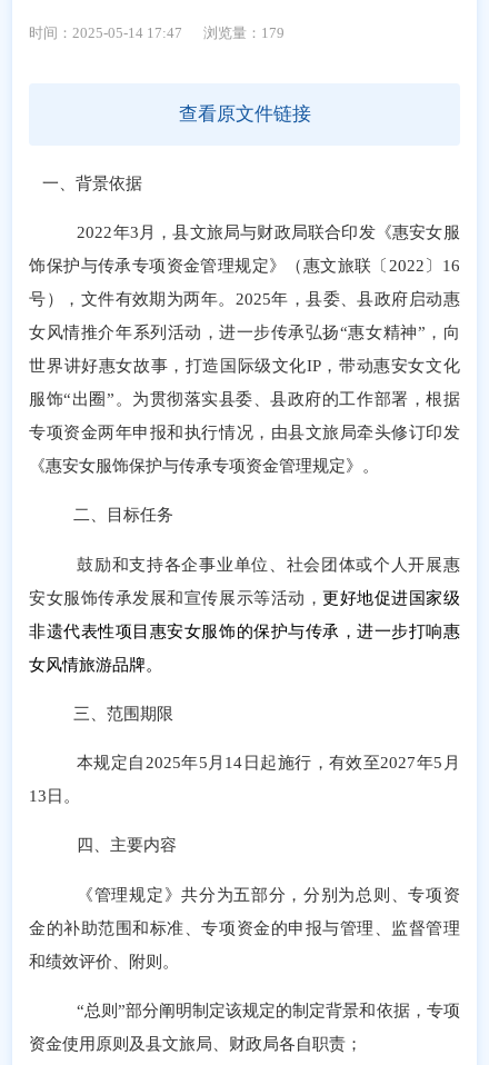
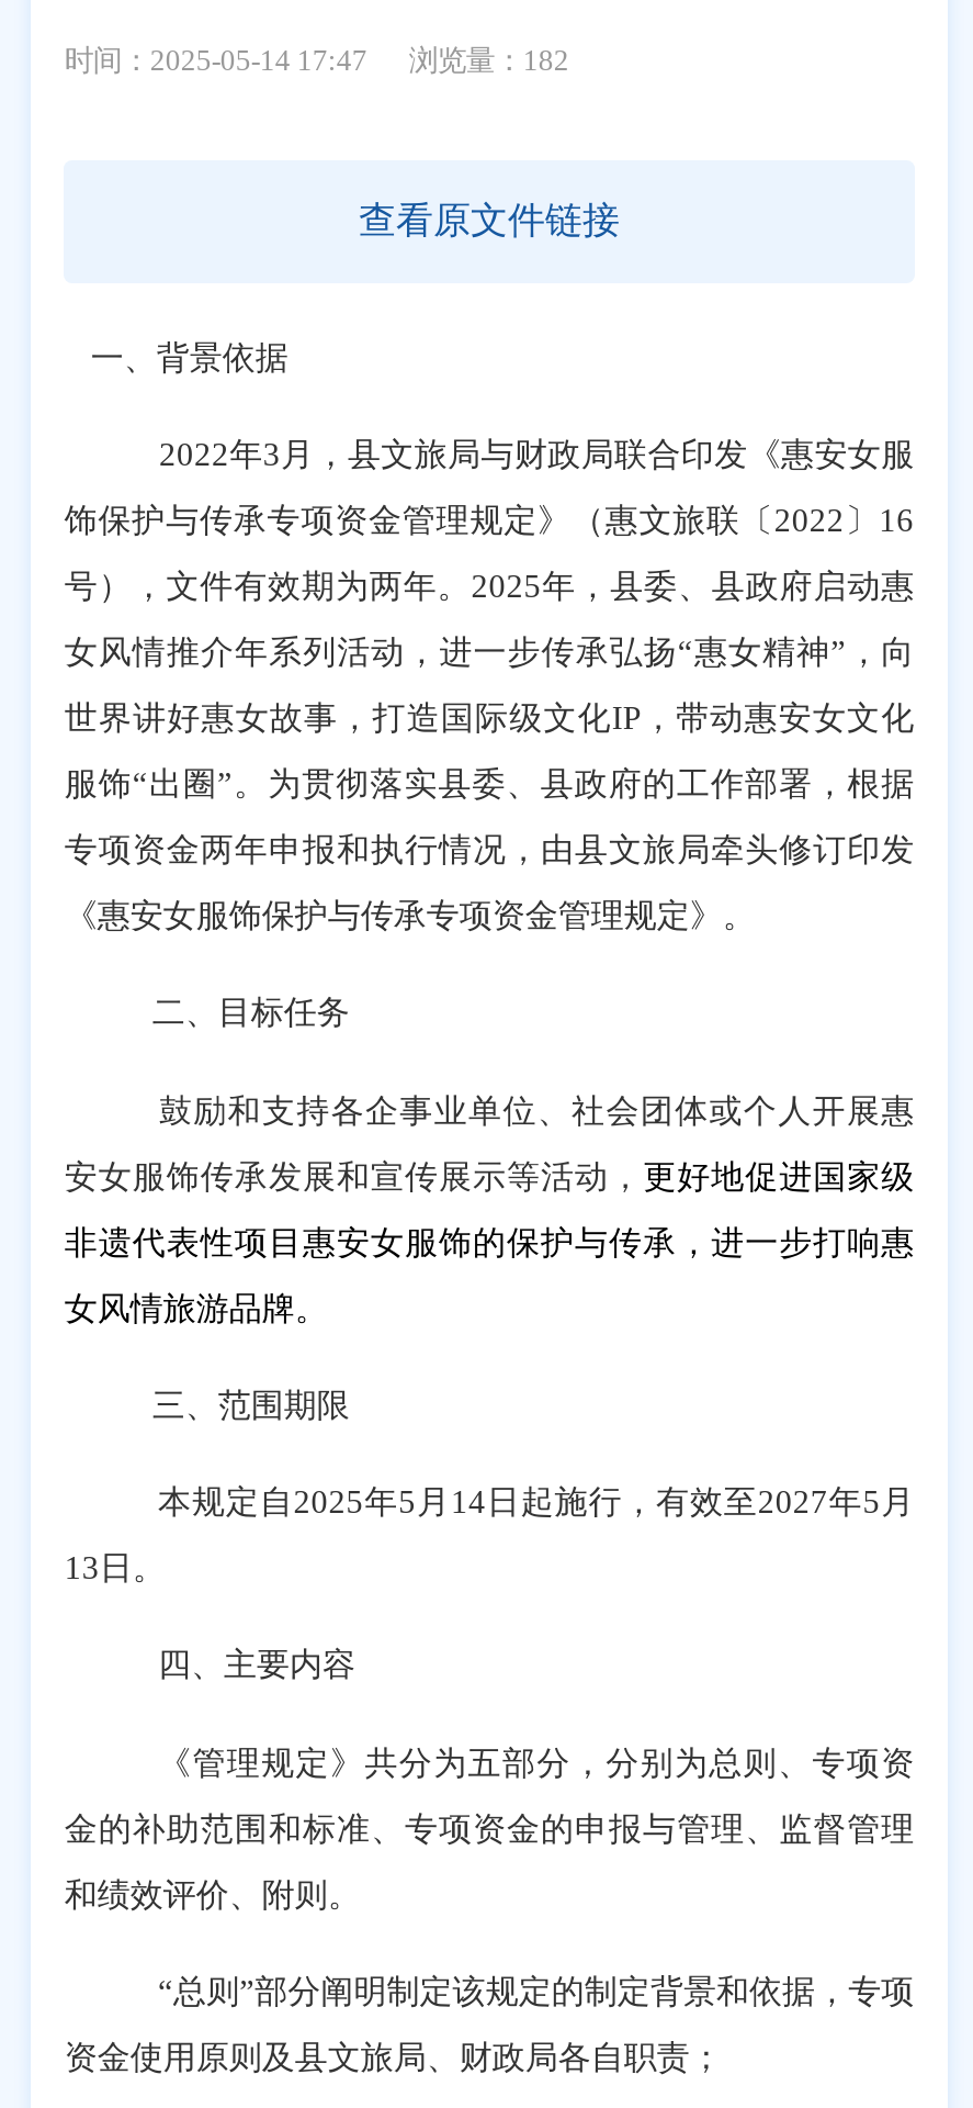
[29,25,285,41] 时间：2025-05-14 17:47 浏览量：179 -> [65,45,569,78] 时间：2025-05-14 17:47 浏览量：182

